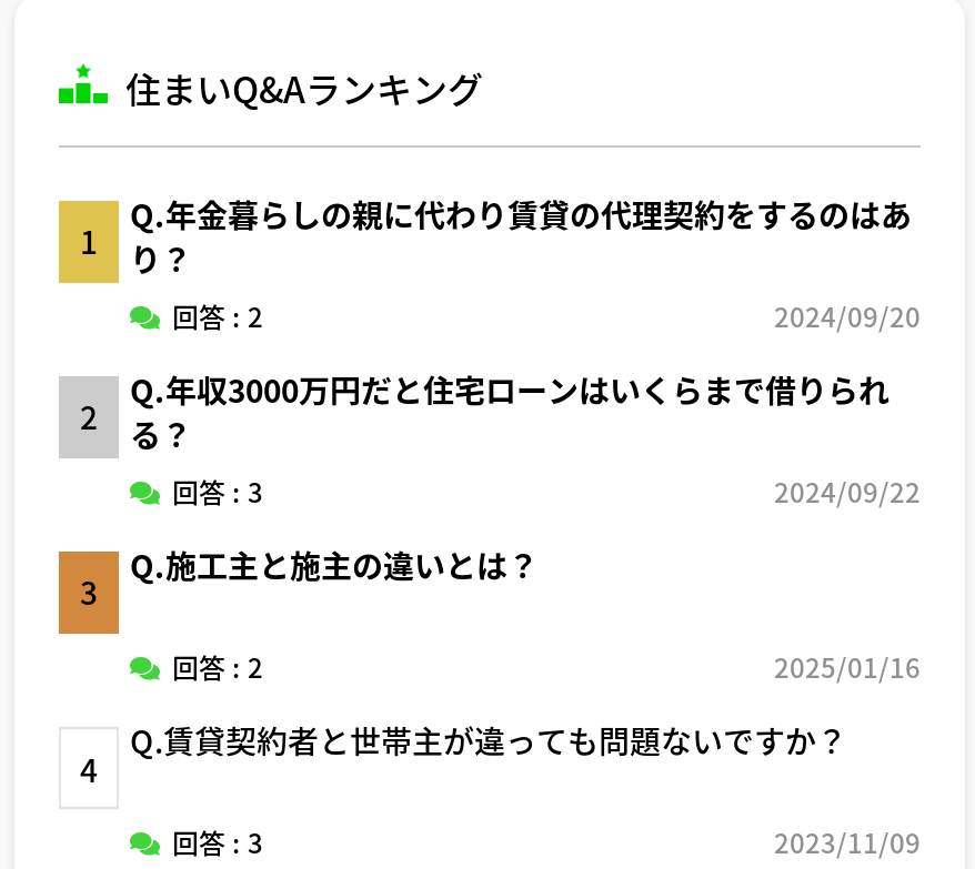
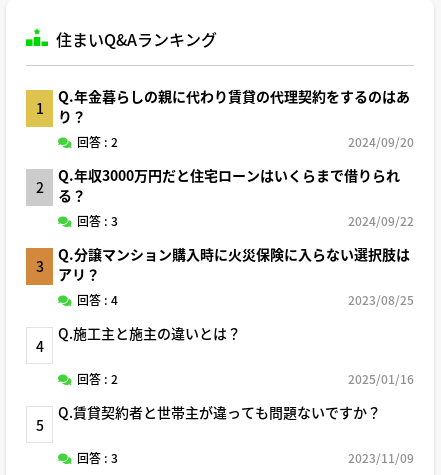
none -> [35,244,414,356] Q.分譲マンション購入時に火災保険に入らない選択肢は | アリ？ | 回答 : 4 | 2023/08/25 | 4
[80,746,98,790] 4 -> [35,415,43,435] 5

